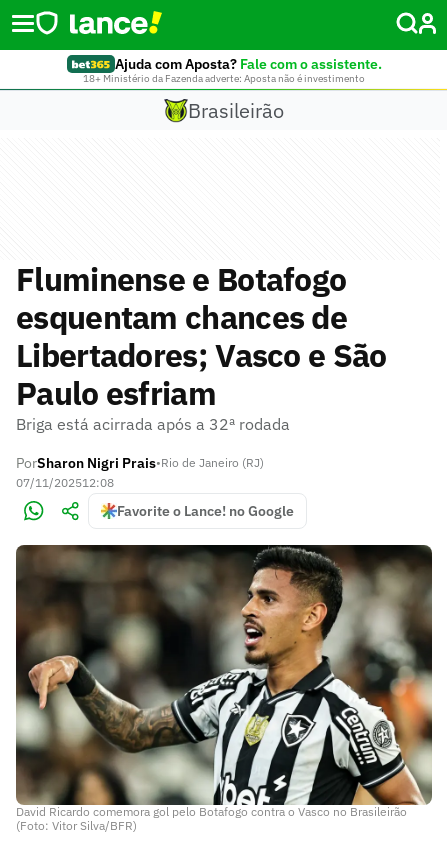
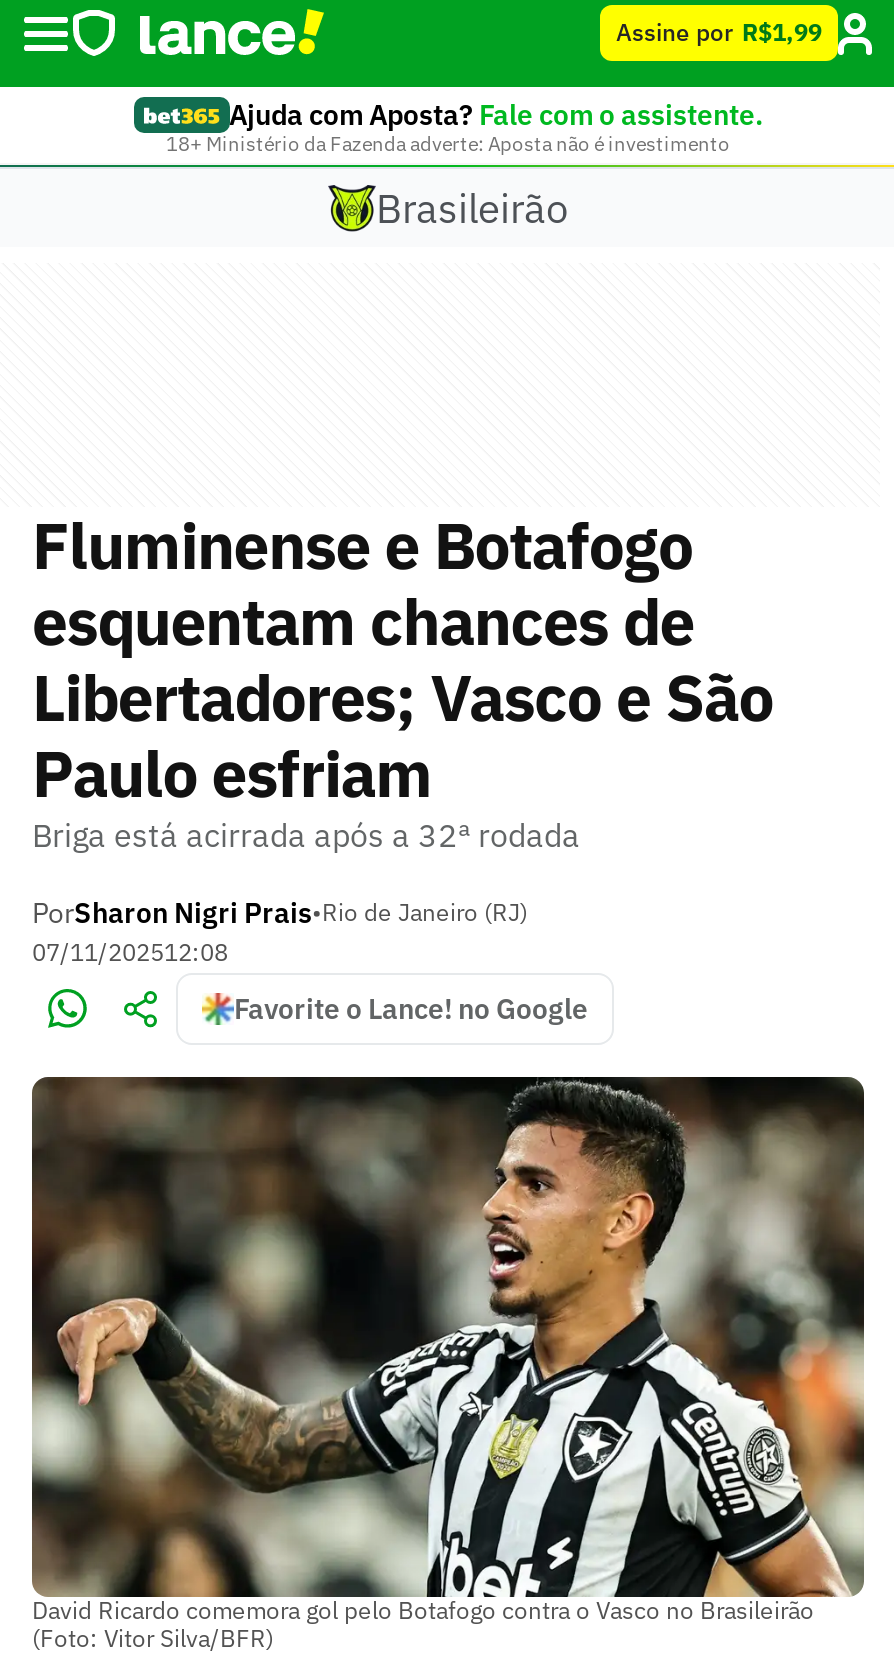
none -> [616,17,822,47] Assine por R$1,99

